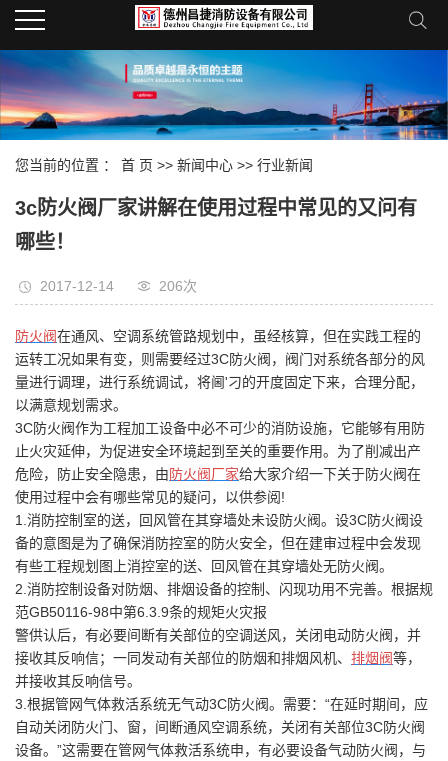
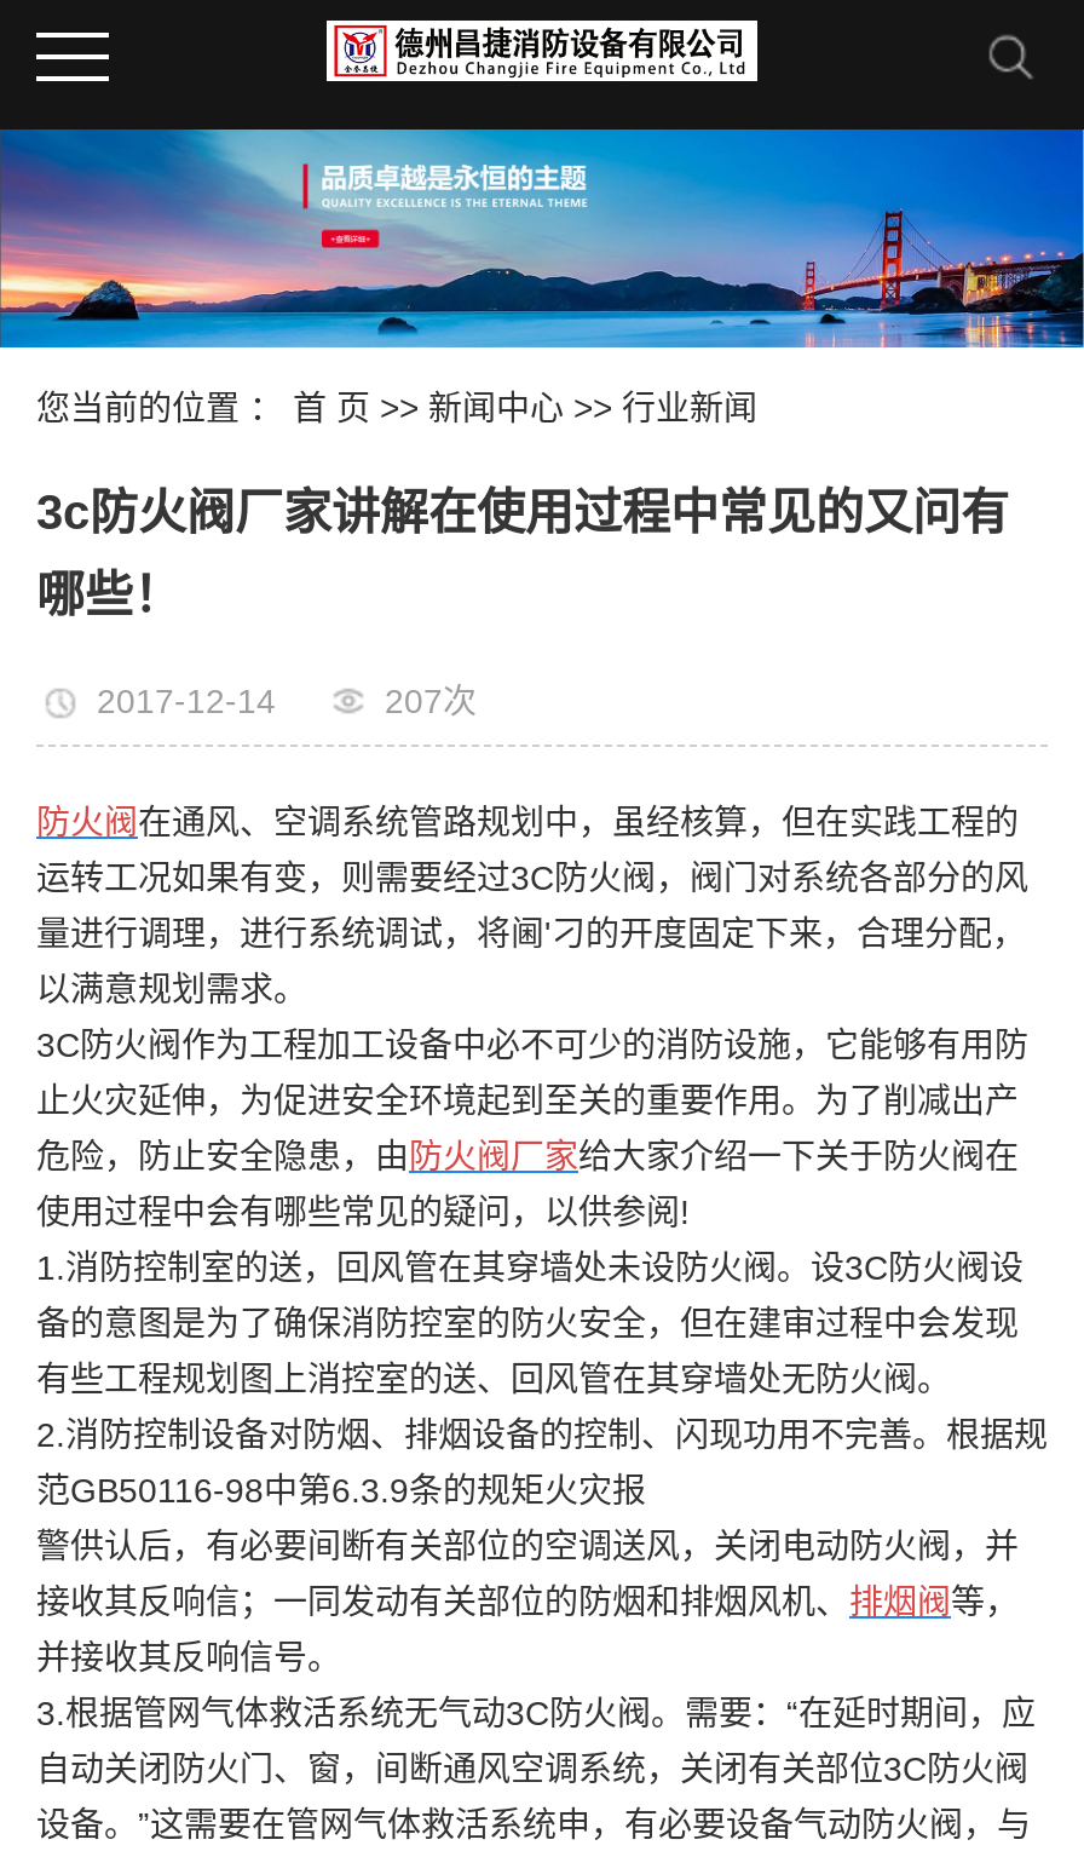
[159,278,197,294] 206次 -> [385,681,477,719] 207次

